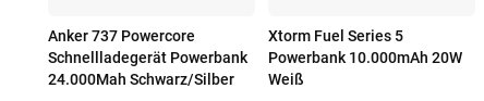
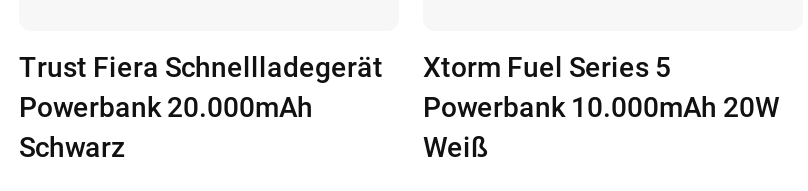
[48,27,247,88] Anker 737 Powercore | Schnellladegerät Powerbank | 24.000Mah Schwarz/Silber -> [19,51,383,163] Trust Fiera Schnellladegerät | Powerbank 20.000mAh | Schwarz

